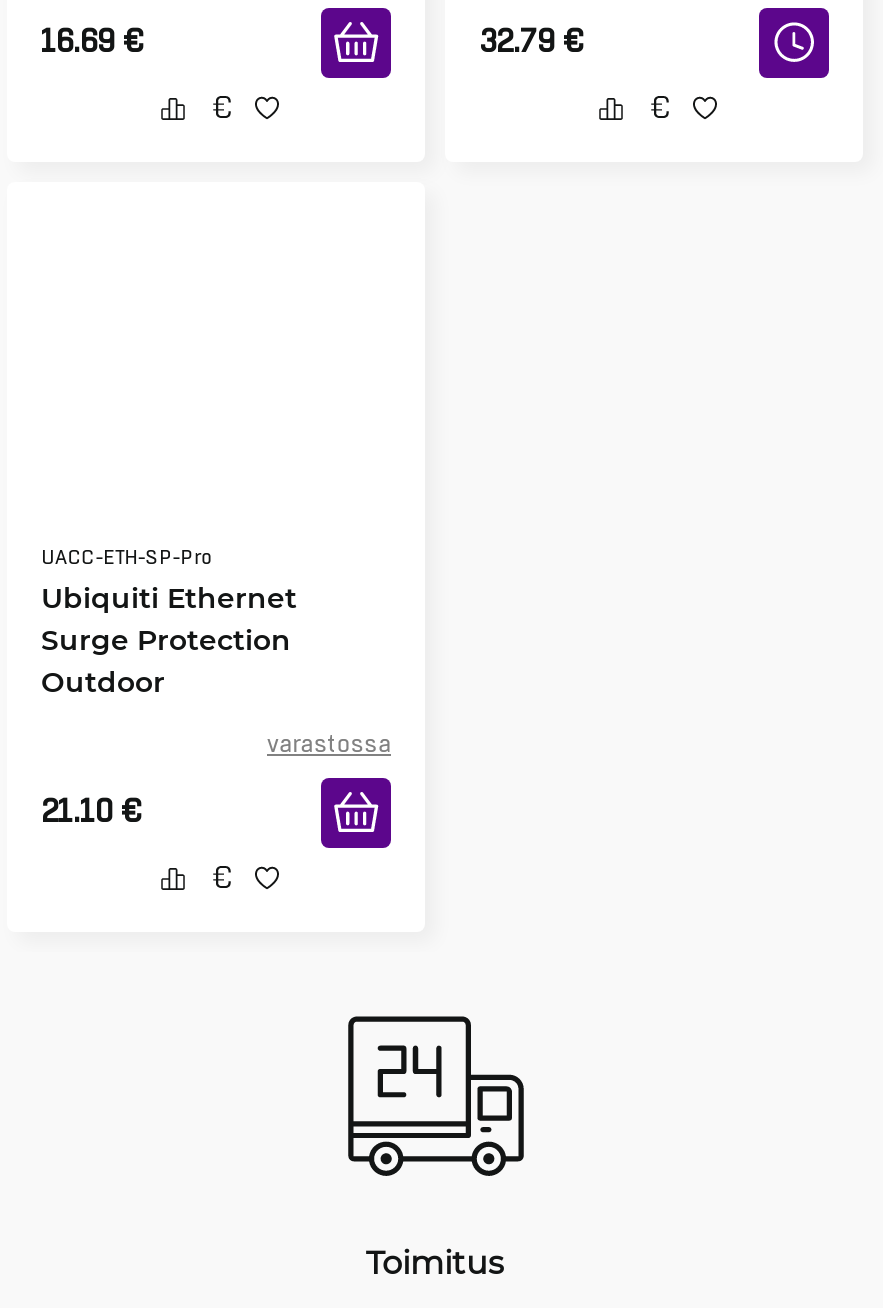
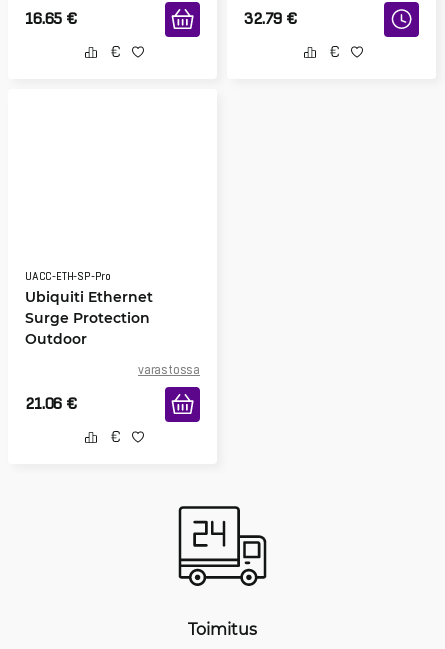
[41,22,144,60] 16.69 € -> [25,9,76,28] 16.65 €
[41,792,142,830] 21.10 € -> [25,394,76,413] 21.06 €

